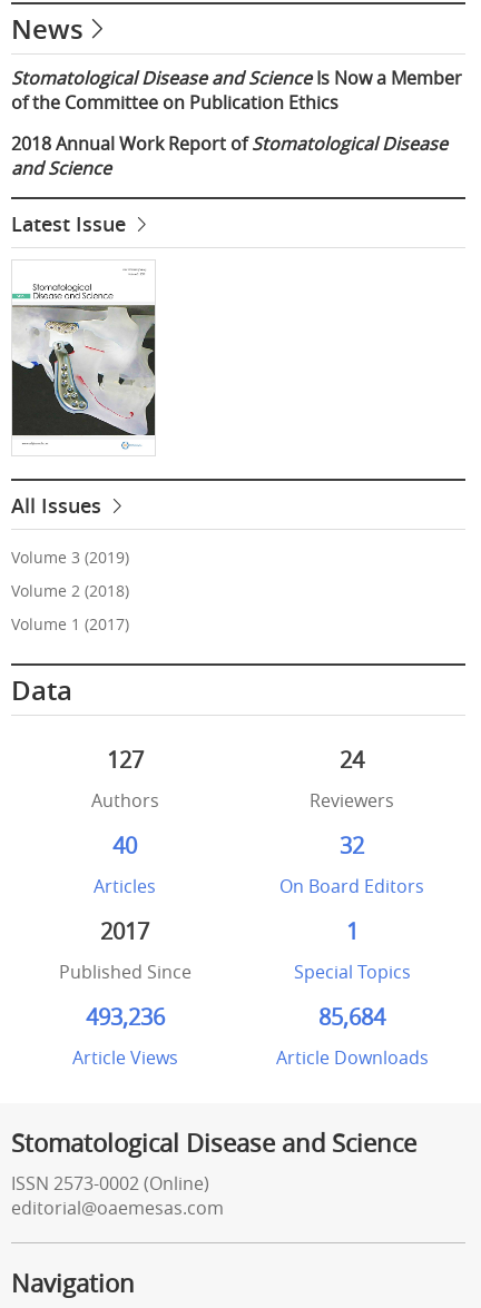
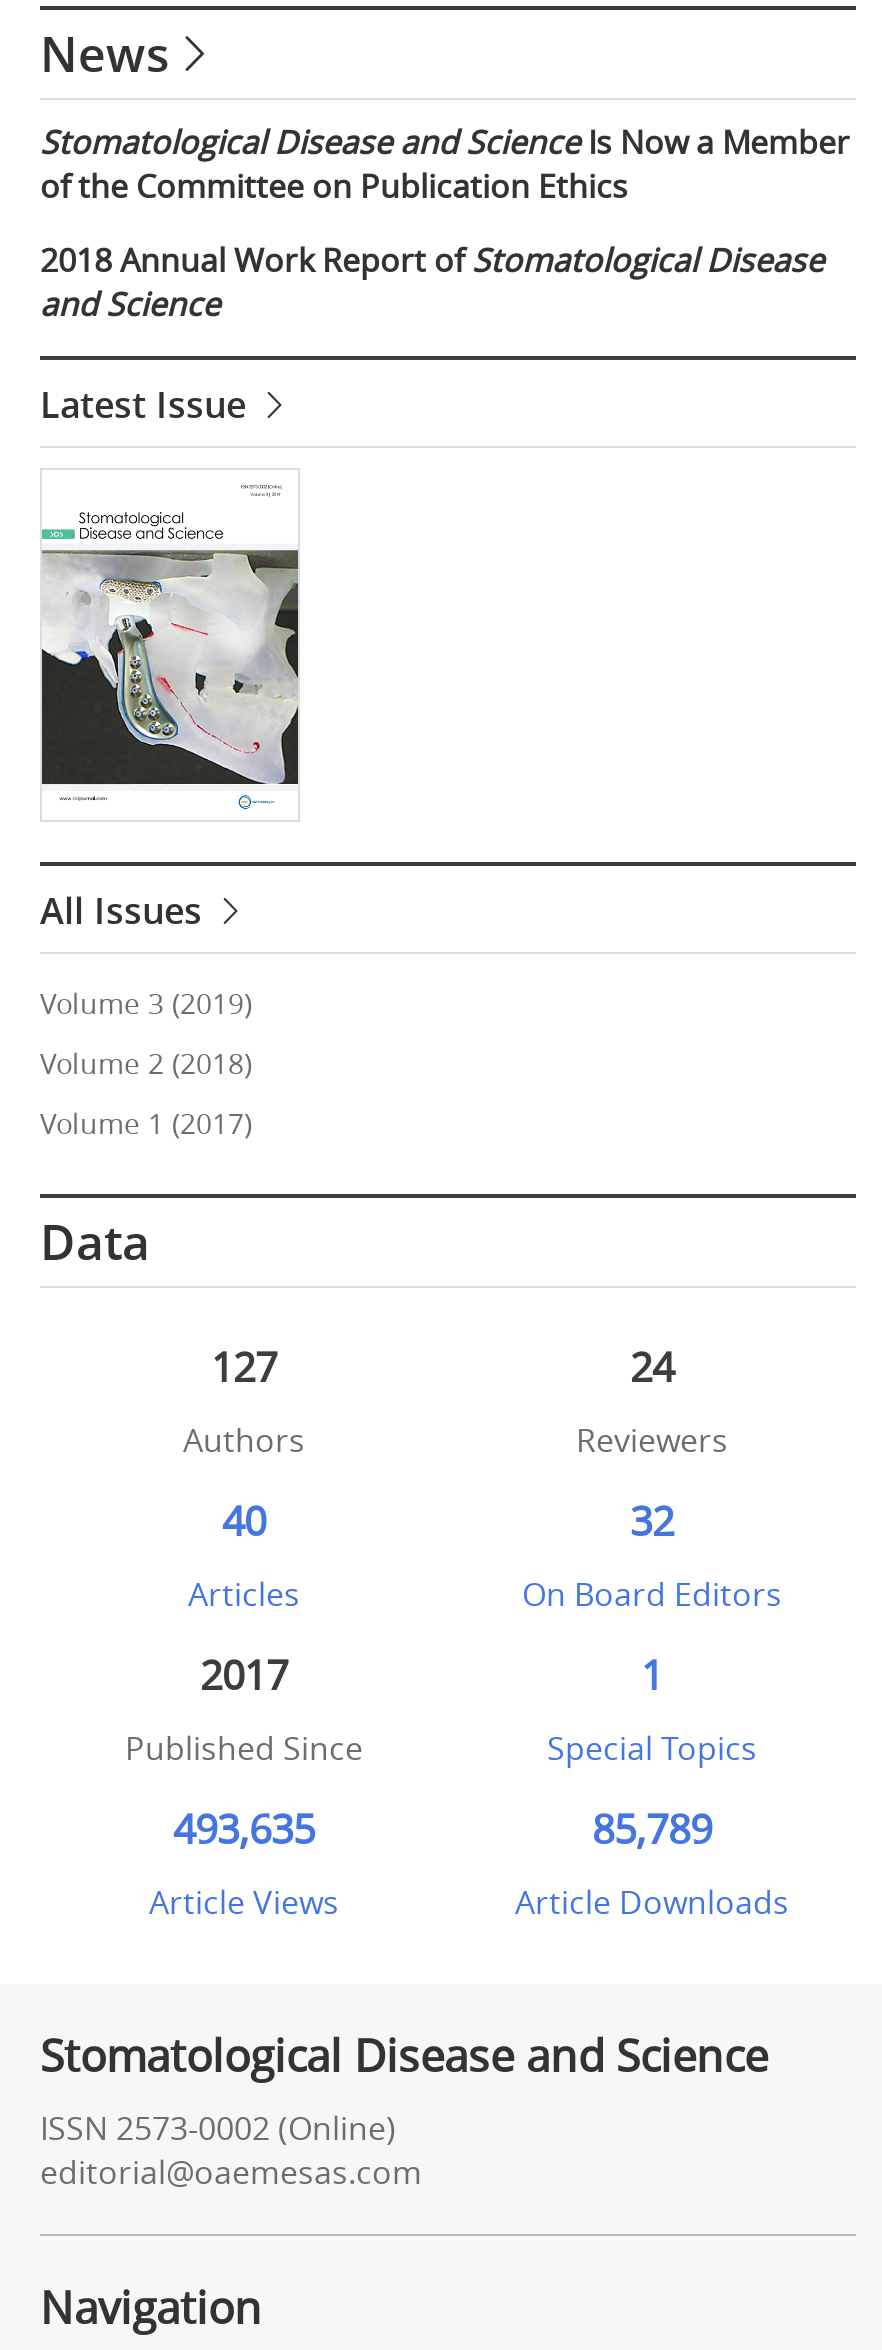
[85,1002,164,1032] 493,236 -> [173,1802,315,1856] 493,635
[318,1002,385,1032] 85,684 -> [592,1802,712,1856] 85,789

